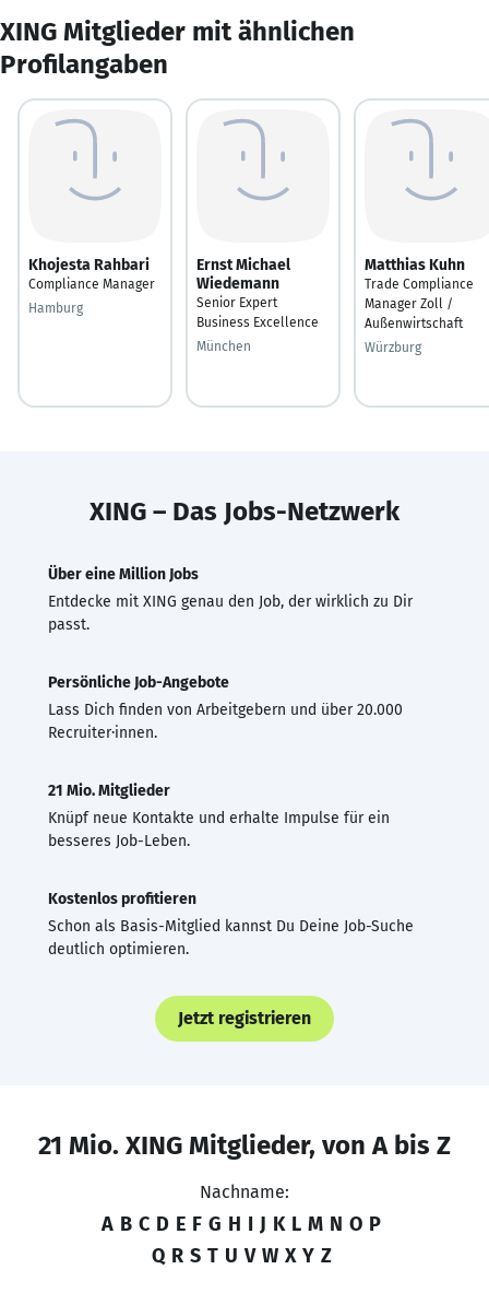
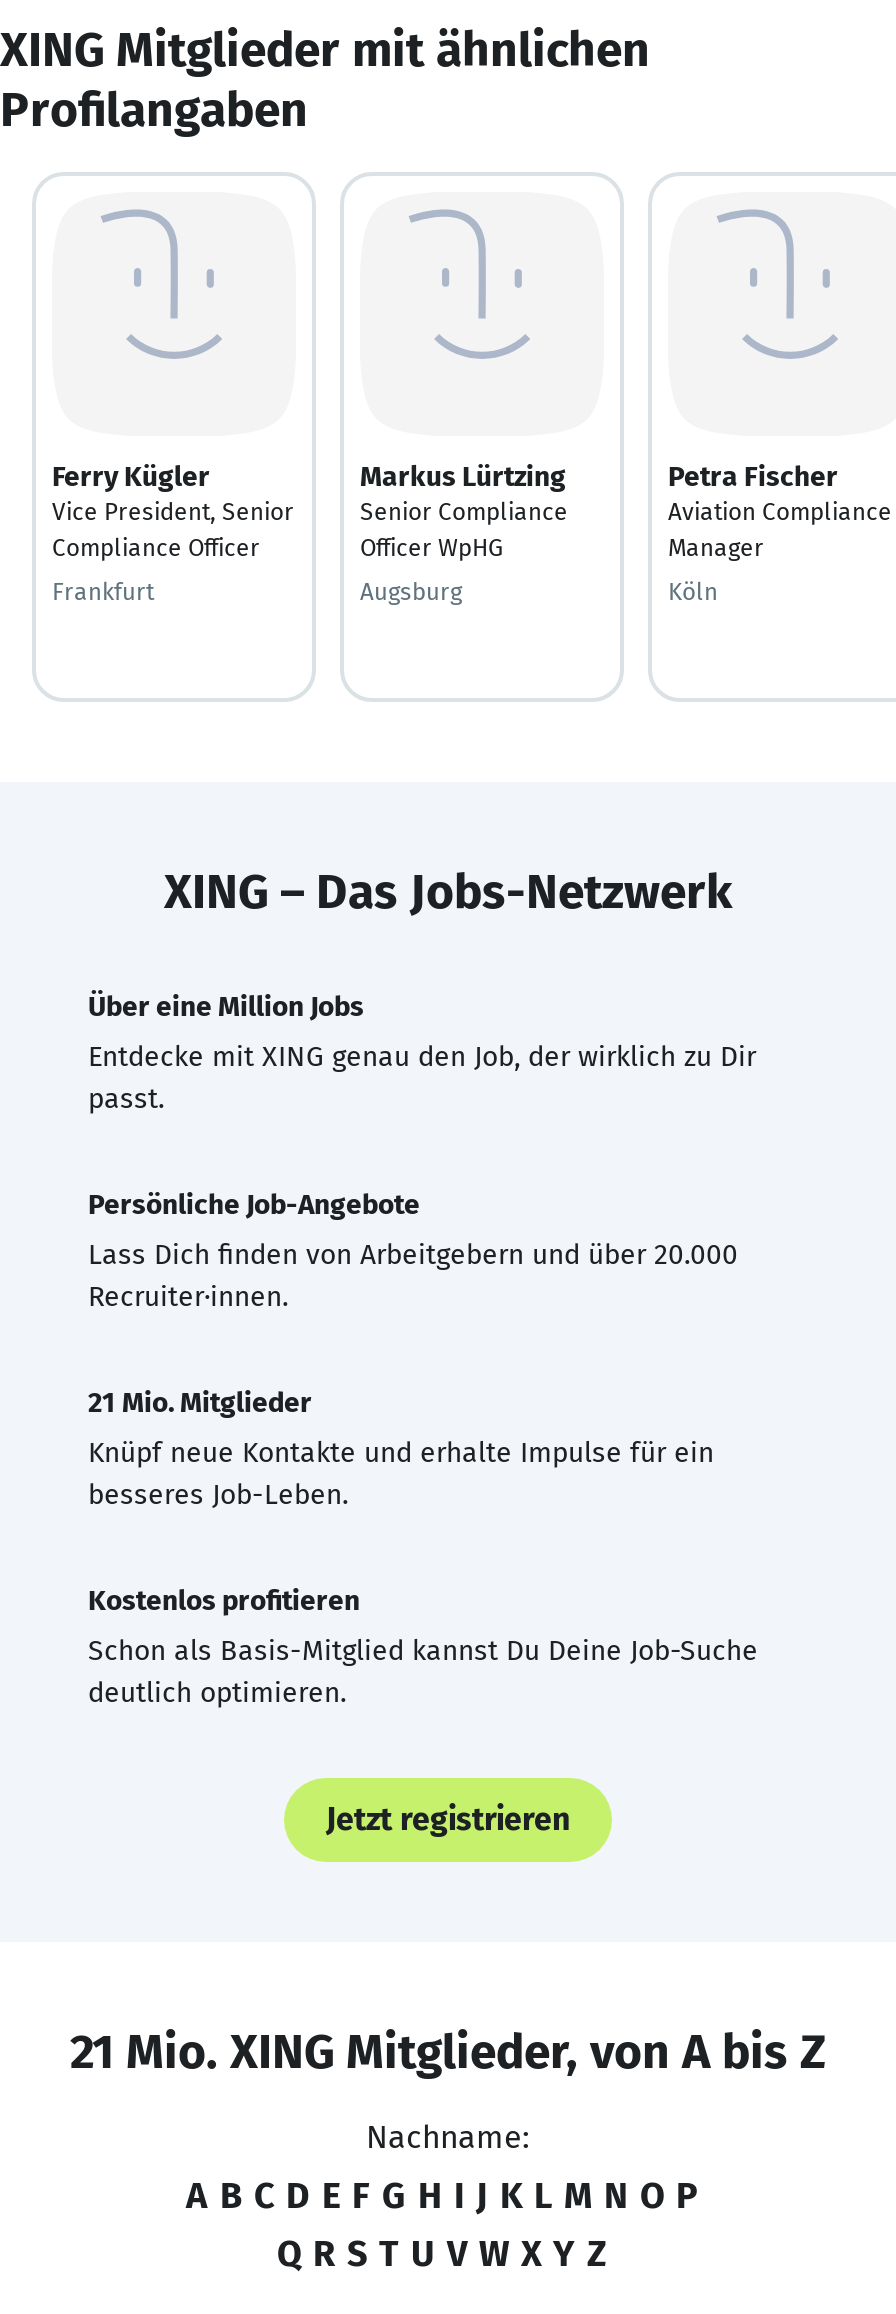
[28,255,155,291] Khojesta Rahbari | Compliance Manager -> [52,459,294,561] Ferry Kügler | Vice President, Senior | Compliance Officer
[196,255,319,330] Ernst Michael | Wiedemann | Senior Expert | Business Excellence -> [360,459,568,561] Markus Lürtzing | Senior Compliance | Officer WpHG
[365,255,474,331] Matthias Kuhn | Trade Compliance | Manager Zoll / | Außenwirtschaft -> [668,459,892,561] Petra Fischer | Aviation Compliance | Manager
[28,300,83,315] Hamburg -> [52,577,154,605] Frankfurt
[196,338,251,354] München -> [360,577,462,605] Augsburg
[365,339,421,355] Würzburg -> [668,577,718,605] Köln

